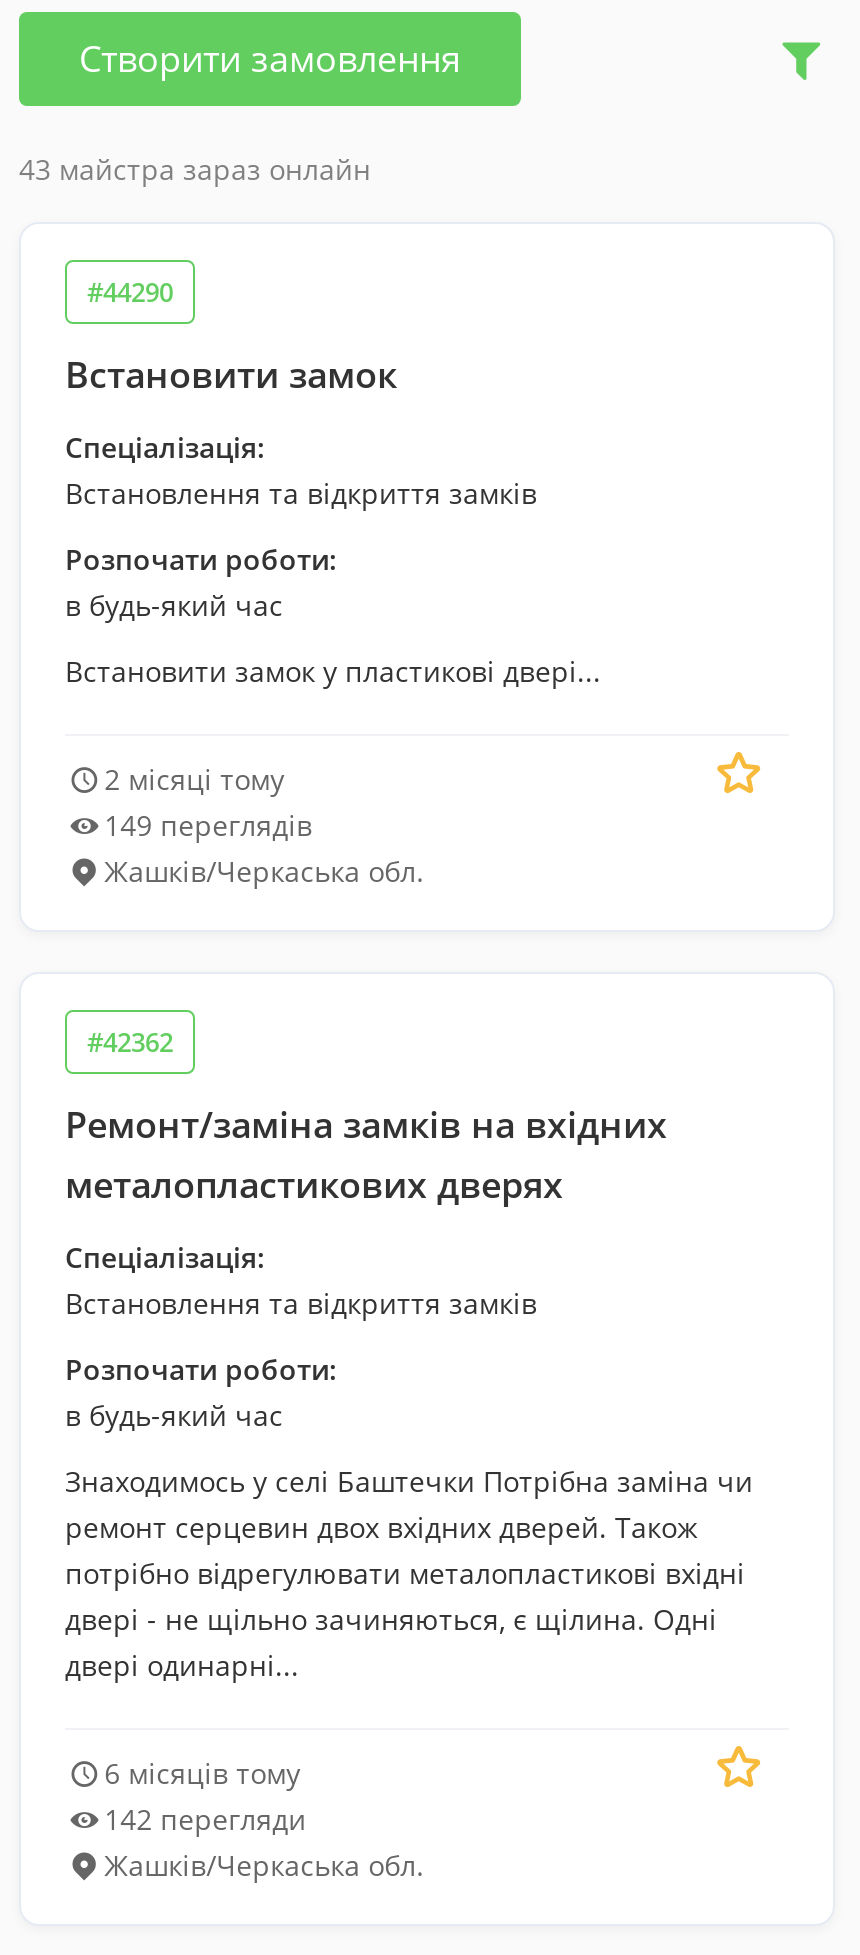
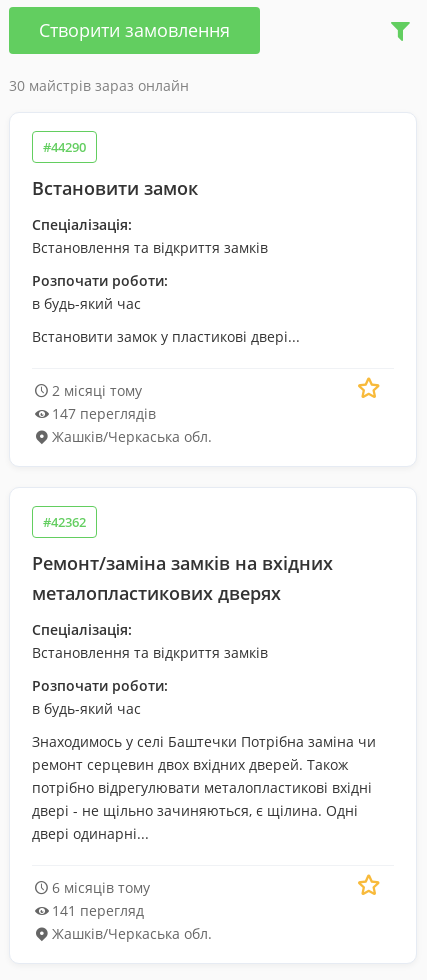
[19,150,371,188] 43 майстра зараз онлайн -> [9,76,189,95] 30 майстрів зараз онлайн
[104,806,312,844] 149 переглядів -> [52,404,156,423] 147 переглядів
[104,1800,306,1838] 142 перегляди -> [52,901,144,920] 141 перегляд

